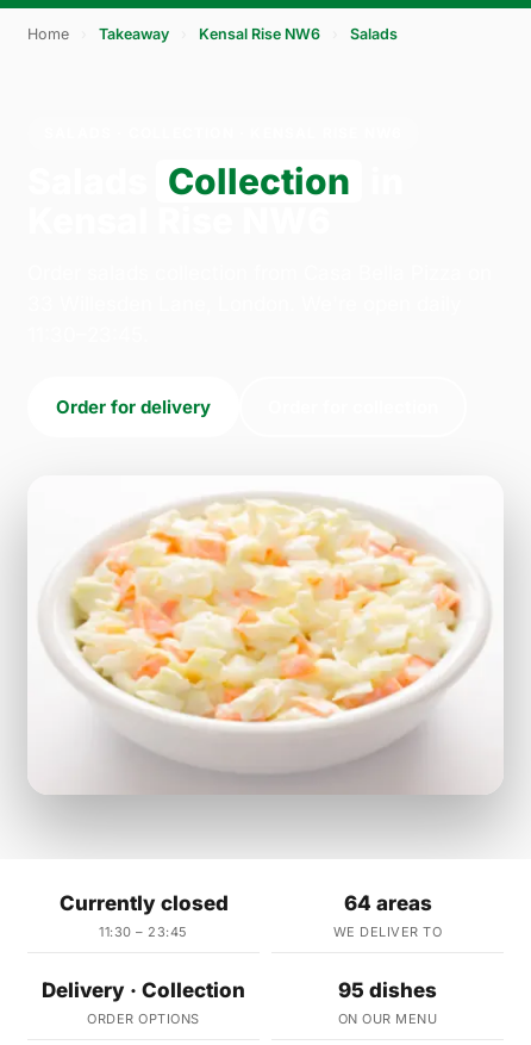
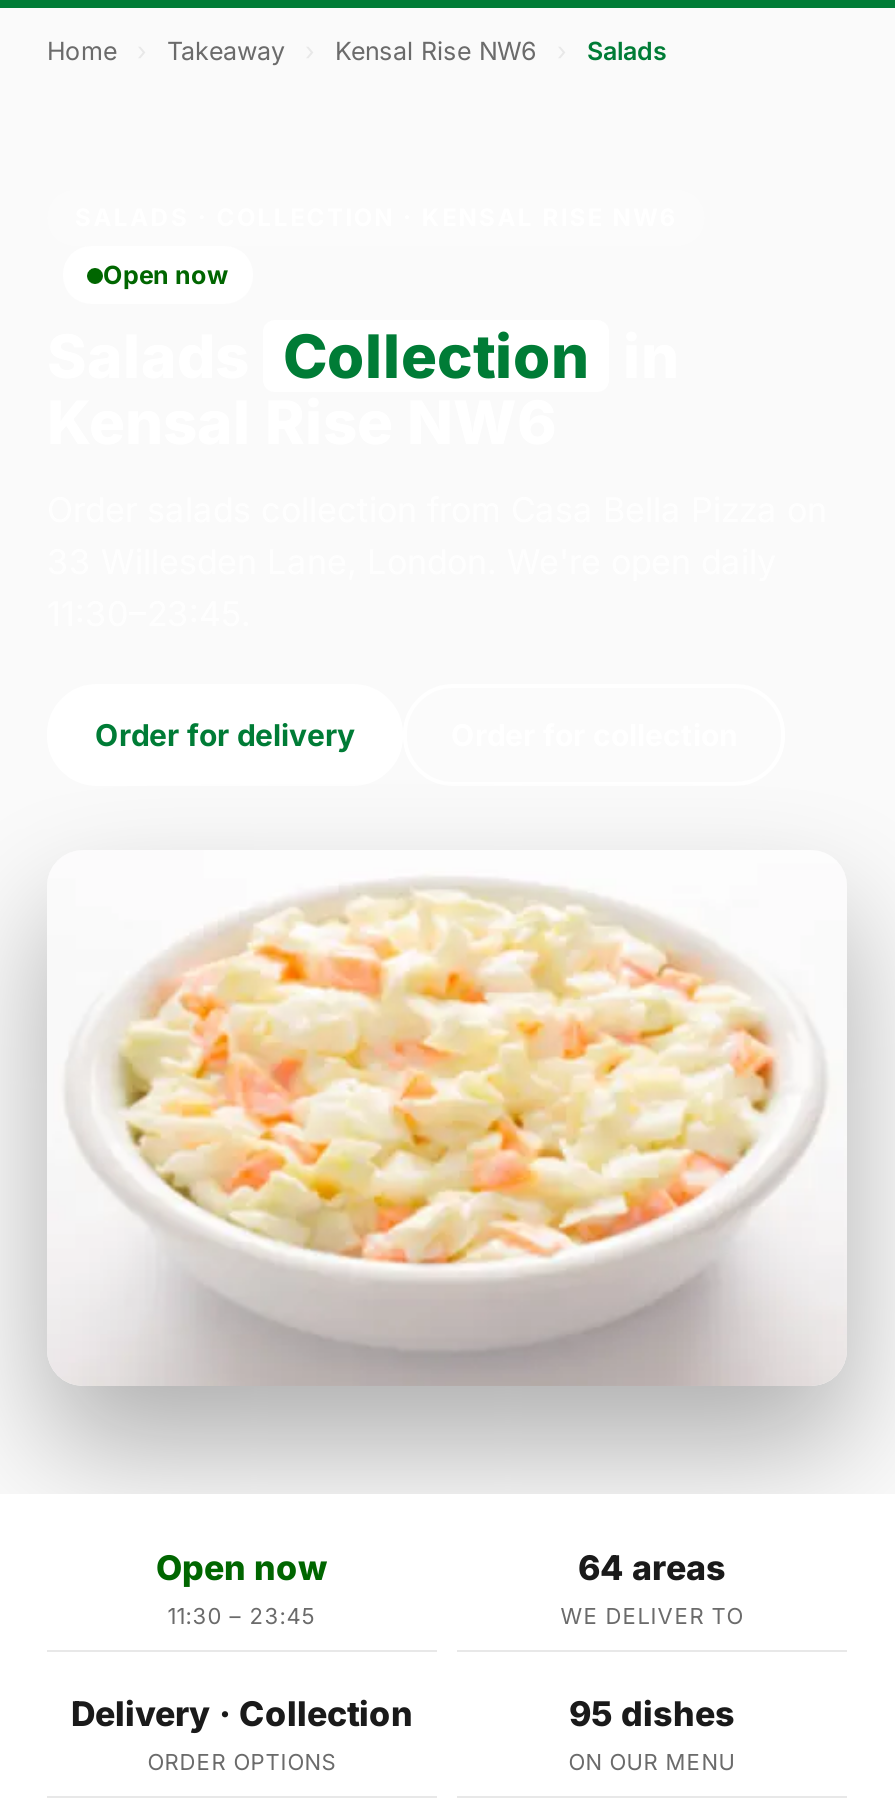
none -> [103,260,229,290] Open now
[59,891,228,915] Currently closed -> [156,1547,328,1587] Open now

